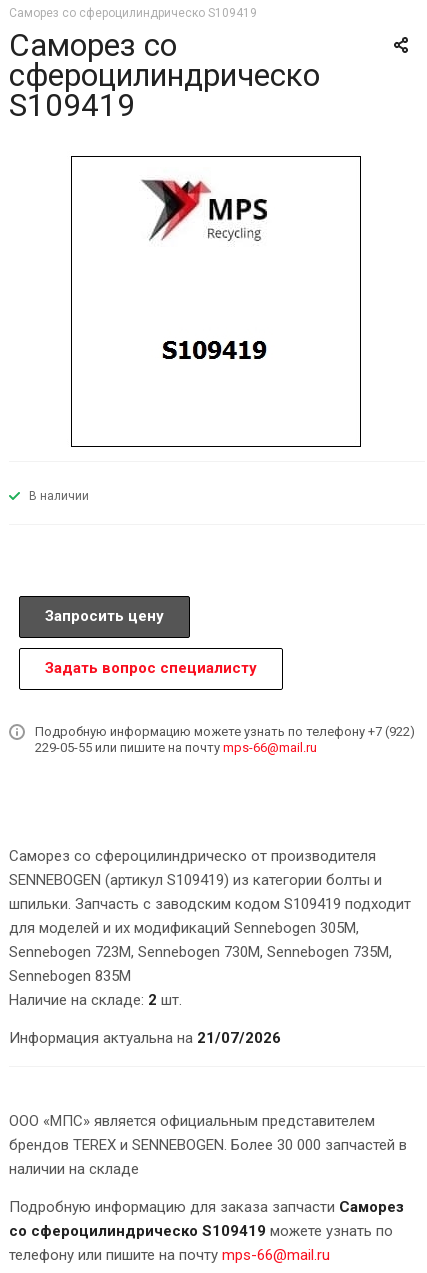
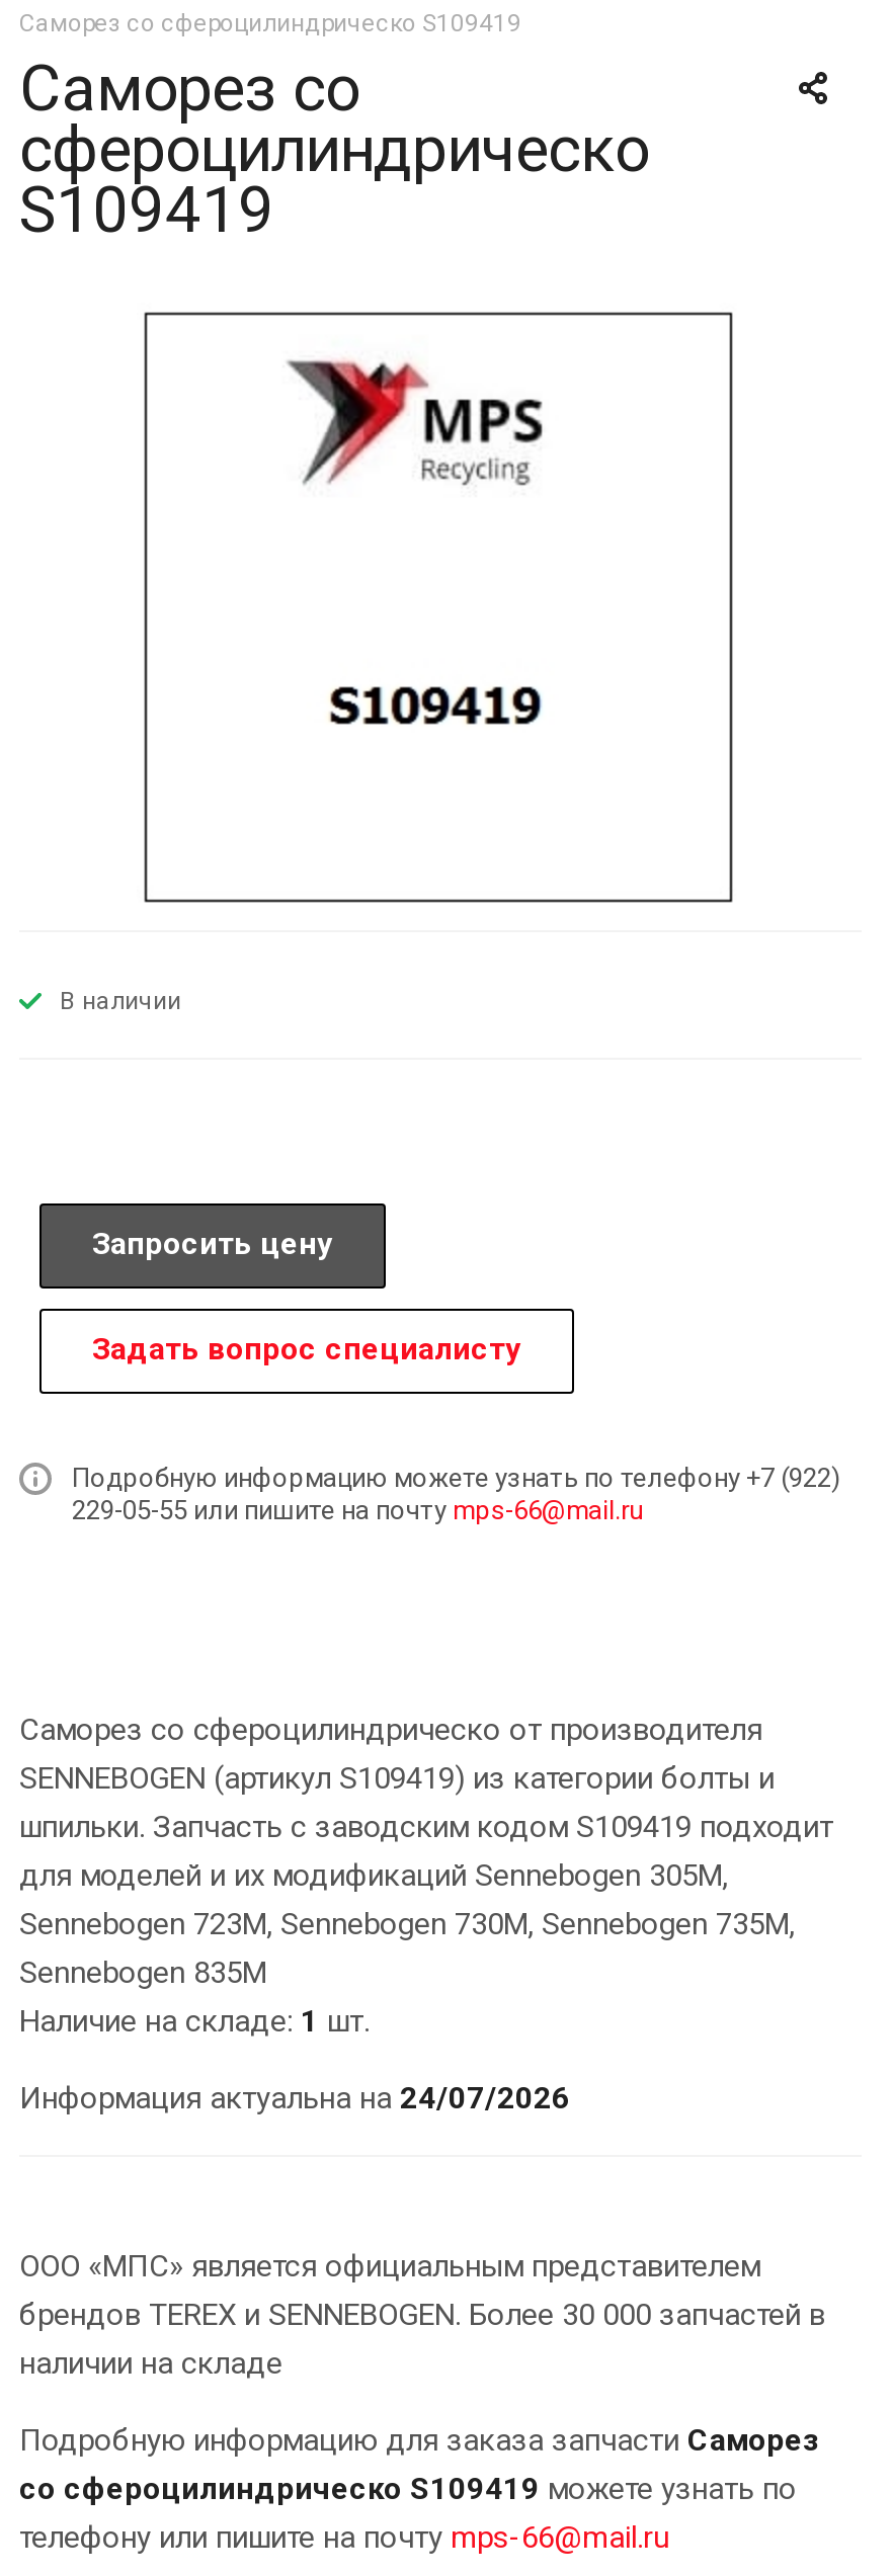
[9,991,182,1009] Наличие на складе: 2 шт. -> [19,2002,370,2039] Наличие на складе: 1 шт.
[9,1029,281,1047] Информация актуальна на 21/07/2026 -> [19,2079,570,2116] Информация актуальна на 24/07/2026

